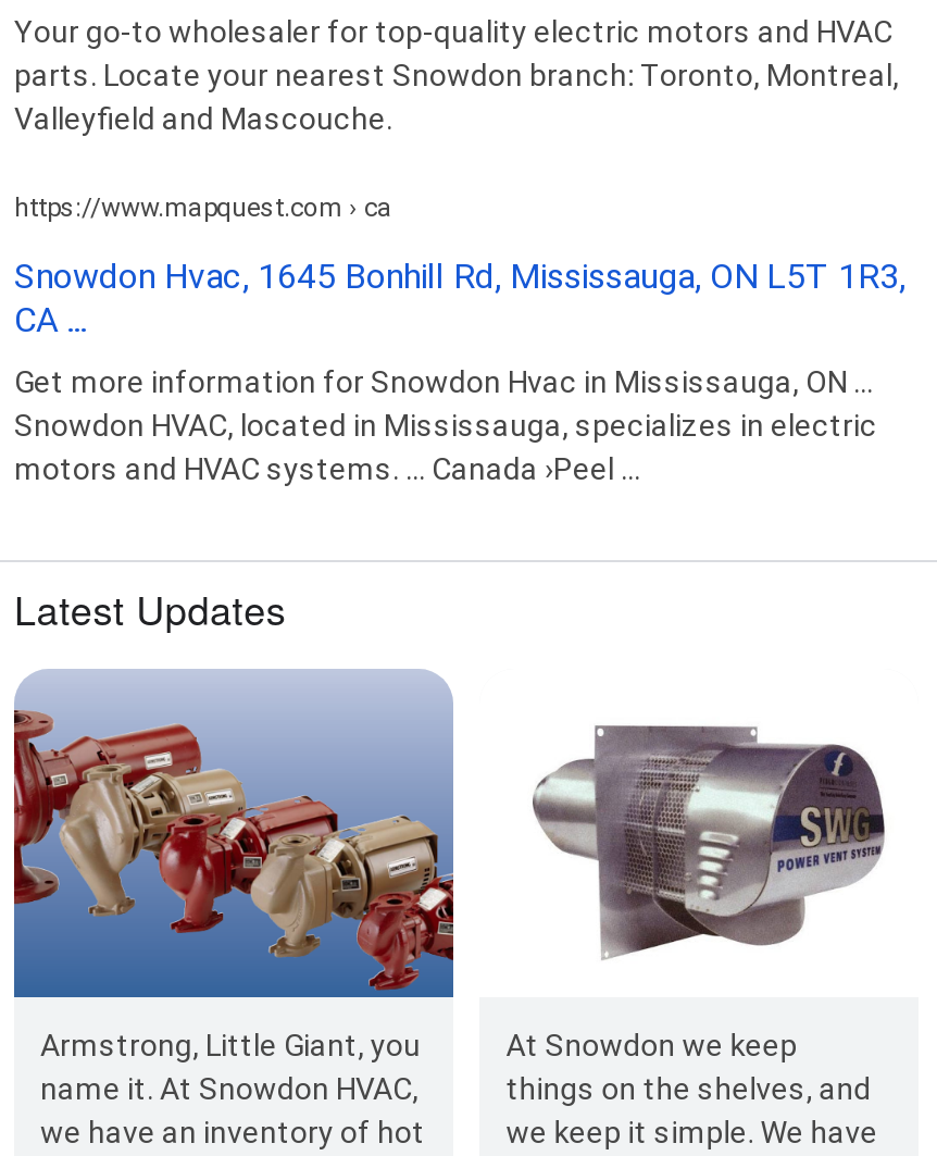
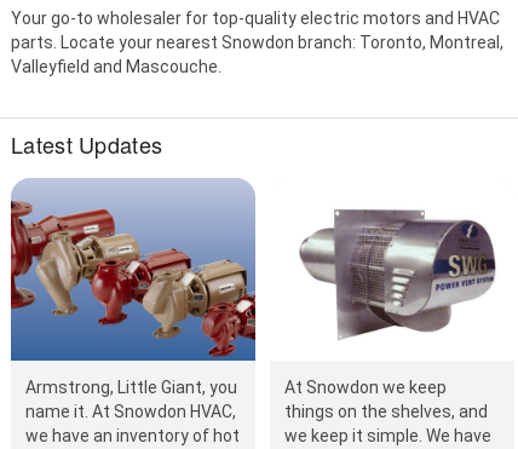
[14,192,905,485] https://www.mapquest.com › ca | Snowdon Hvac, 1645 Bonhill Rd, Mississauga, ON L5T 1R3, | CA ... | Get more information for Snowdon Hvac in Mississauga, ON ... | Snowdon HVAC, located in Mississauga, specializes in electric | motors and HVAC systems. ... Canada ›Peel ... -> none

